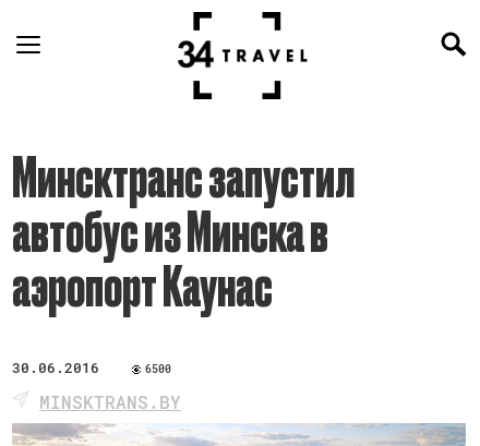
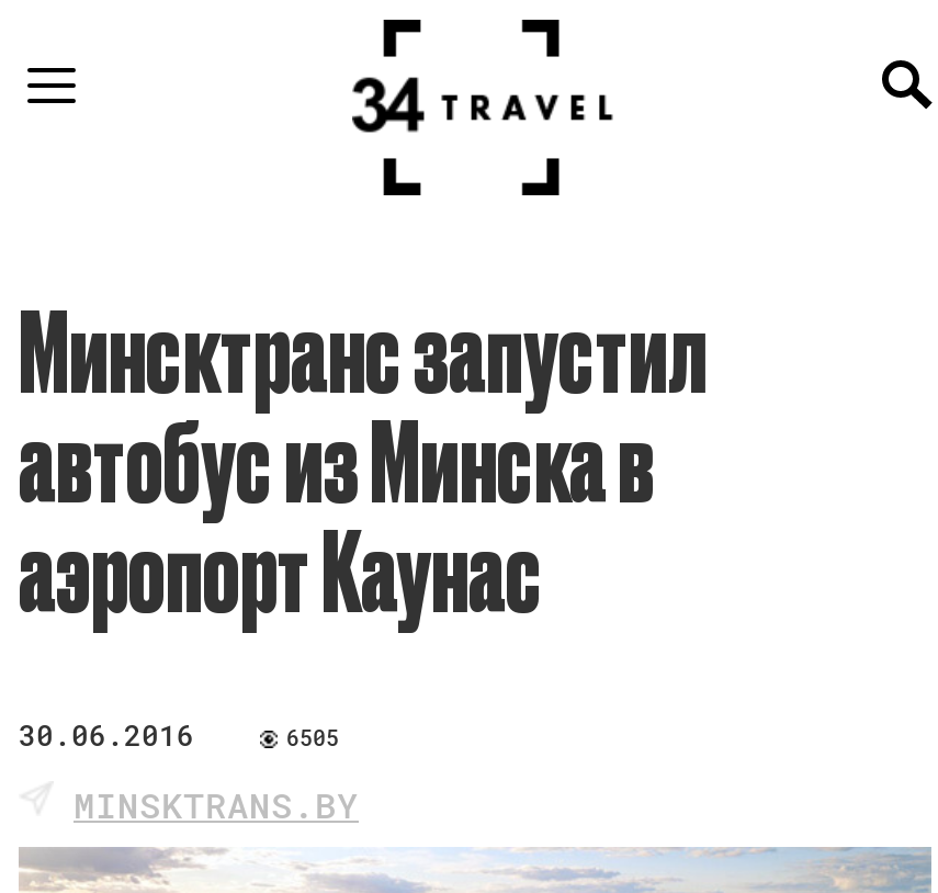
[145,362,171,376] 6500 -> [286,724,339,753] 6505

